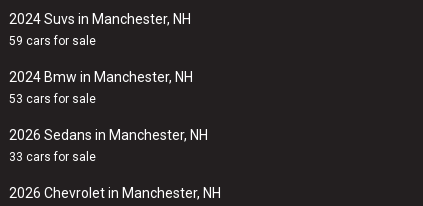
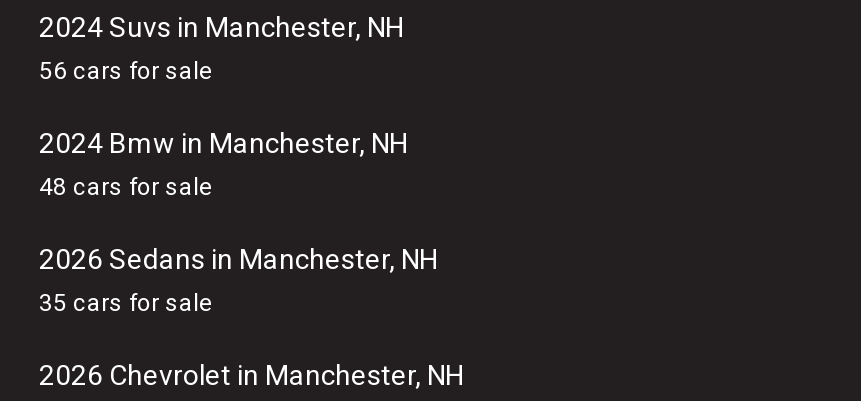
[9,34,96,48] 59 cars for sale -> [39,57,213,85] 56 cars for sale
[9,92,96,106] 53 cars for sale -> [39,173,213,201] 48 cars for sale
[9,150,96,164] 33 cars for sale -> [39,289,213,317] 35 cars for sale

